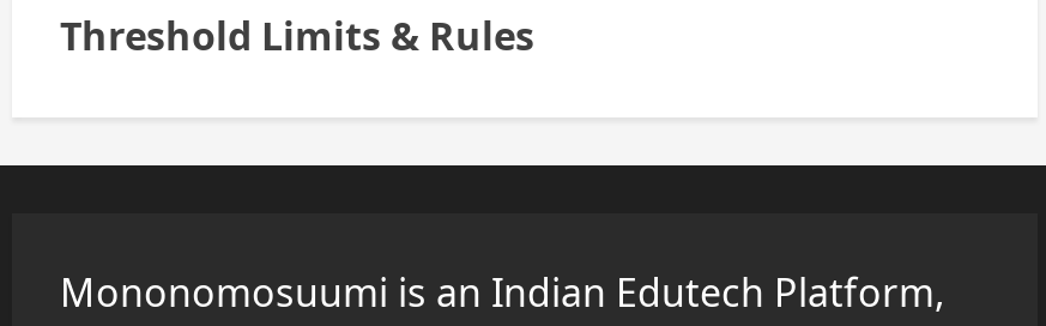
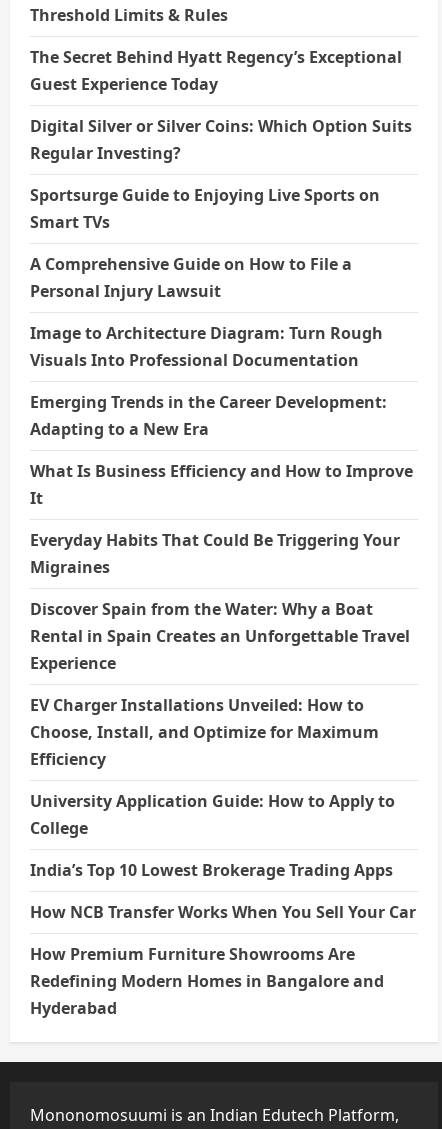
none -> [30,46,416,1019] The Secret Behind Hyatt Regency’s Exceptional | Guest Experience Today | Digital Silver or Silver Coins: Which Option Suits | Regular Investing? | Sportsurge Guide to Enjoying Live Sports on | Smart TVs | A Comprehensive Guide on How to File a | Personal Injury Lawsuit | Image to Architecture Diagram: Turn Rough | Visuals Into Professional Documentation | Emerging Trends in the Career Development: | Adapting to a New Era | What Is Business Efficiency and How to Improve | It | Everyday Habits That Could Be Triggering Your | Migraines | Discover Spain from the Water: Why a Boat | Rental in Spain Creates an Unforgettable Travel | Experience | EV Charger Installations Unveiled: How to | Choose, Install, and Optimize for Maximum | Efficiency | University Application Guide: How to Apply to | College | India’s Top 10 Lowest Brokerage Trading Apps | How NCB Transfer Works When You Sell Your Car | How Premium Furniture Showrooms Are | Redefining Modern Homes in Bangalore and | Hyderabad

